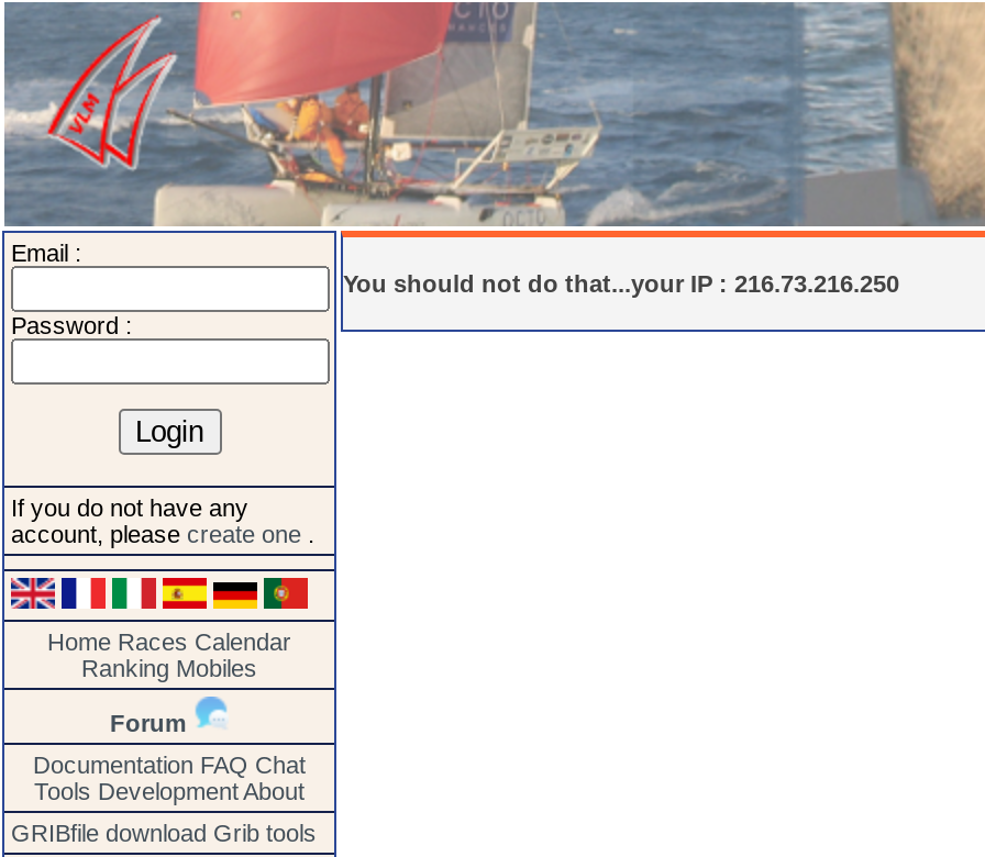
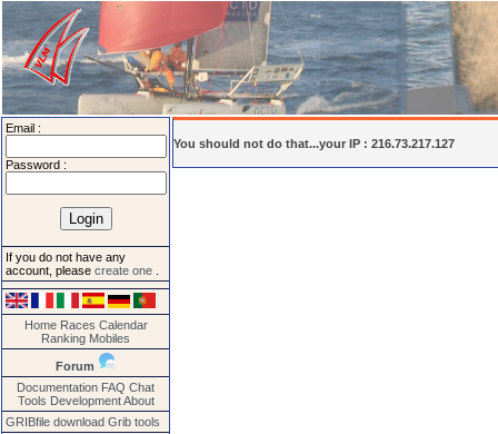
[343,270,899,296] You should not do that...your IP : 216.73.216.250 -> [173,137,455,150] You should not do that...your IP : 216.73.217.127

